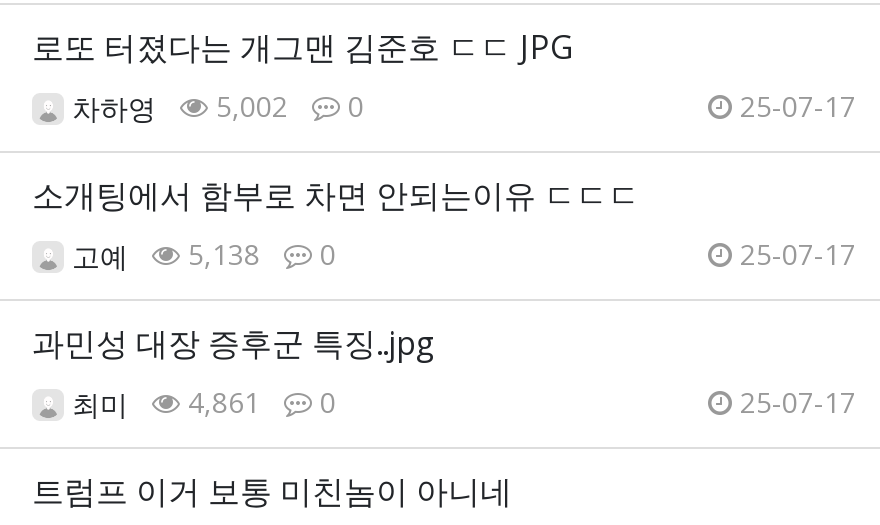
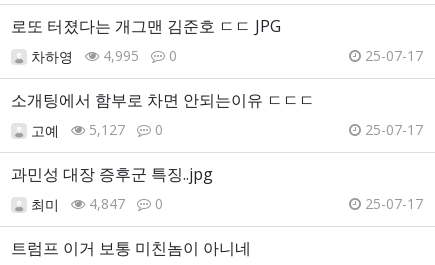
[72,87,364,128] 차하영 5,002 0 -> [31,46,177,66] 차하영 4,995 0
[72,235,336,276] 고예 5,138 0 -> [31,120,163,140] 고예 5,127 0
[72,383,336,424] 최미 4,861 0 -> [31,194,163,214] 최미 4,847 0

